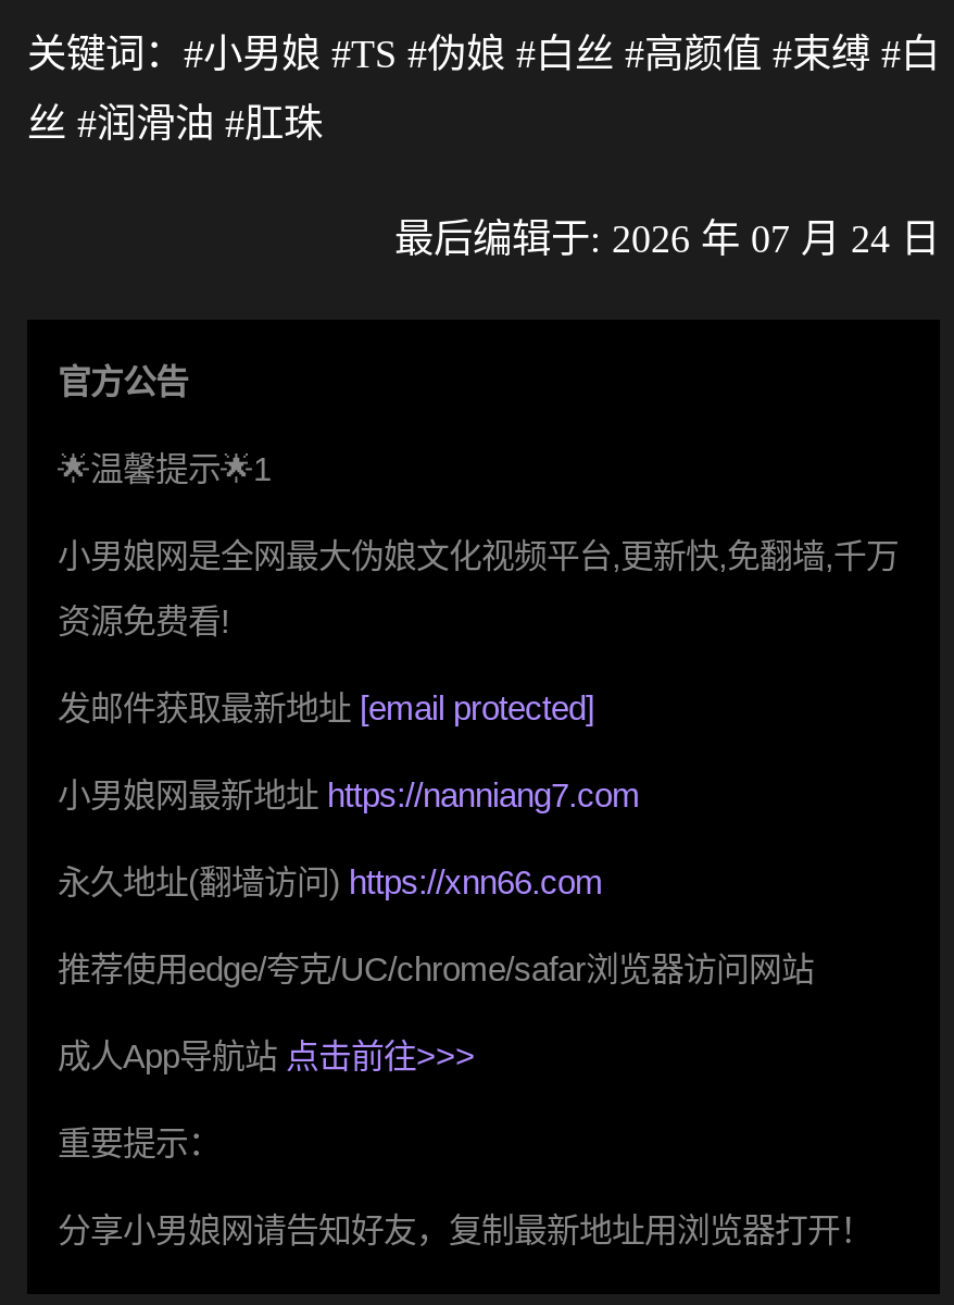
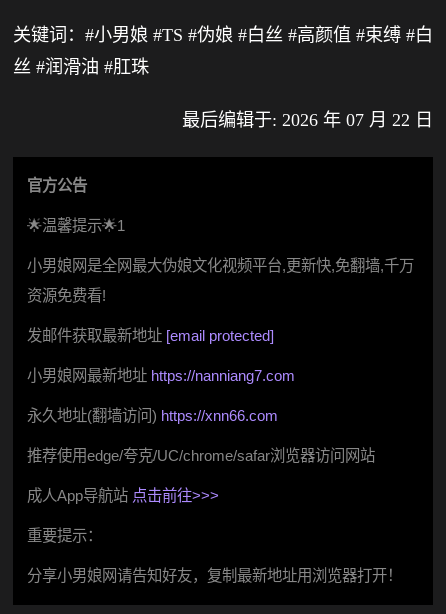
[394,217,940,258] 最后编辑于: 2026 年 07 月 24 日 -> [182,110,433,129] 最后编辑于: 2026 年 07 月 22 日

